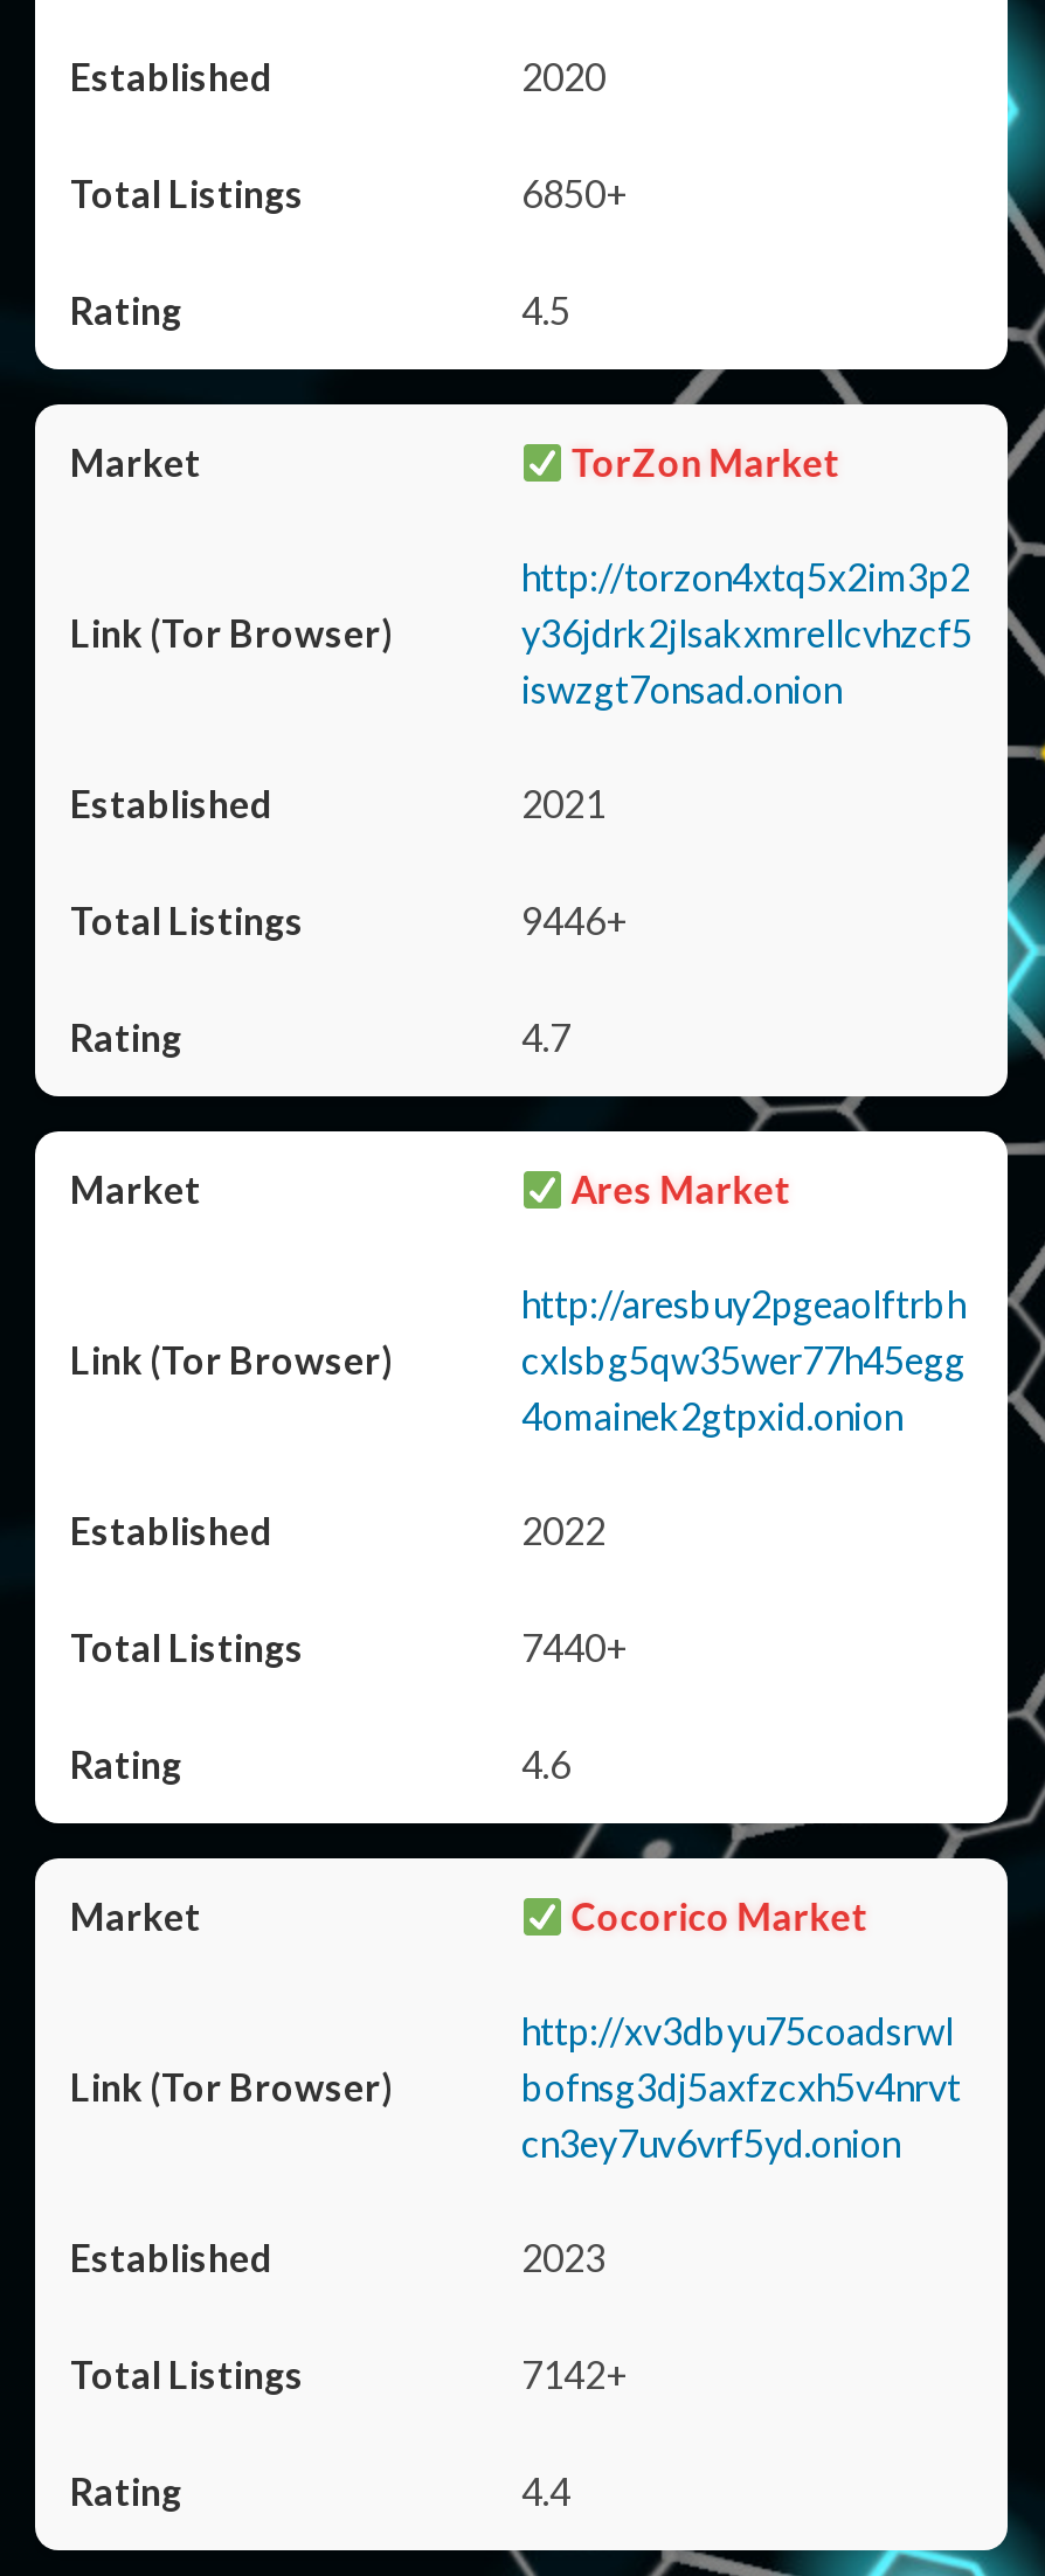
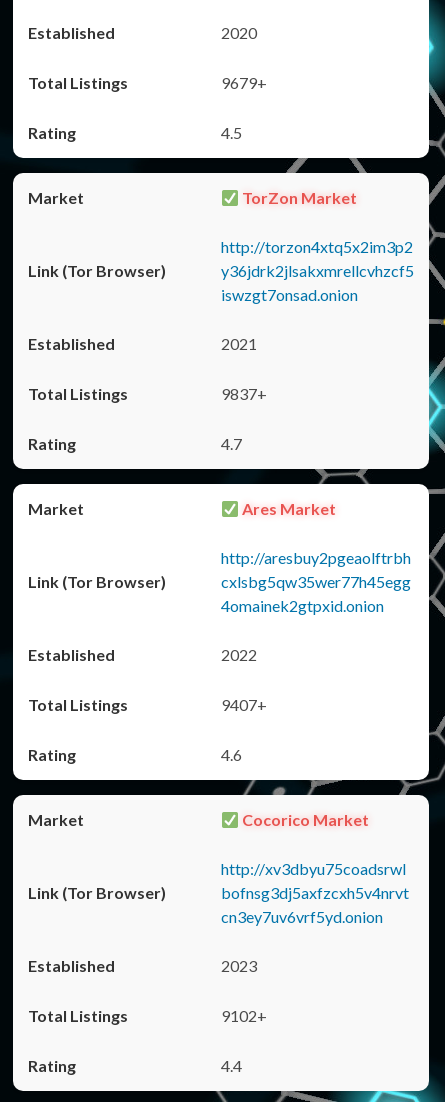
[521,171,629,215] 6850+ -> [221,73,267,92] 9679+
[521,898,629,942] 9446+ -> [221,384,267,403] 9837+
[521,1625,629,1669] 7440+ -> [221,695,267,714] 9407+
[521,2352,629,2396] 7142+ -> [221,1006,267,1025] 9102+

